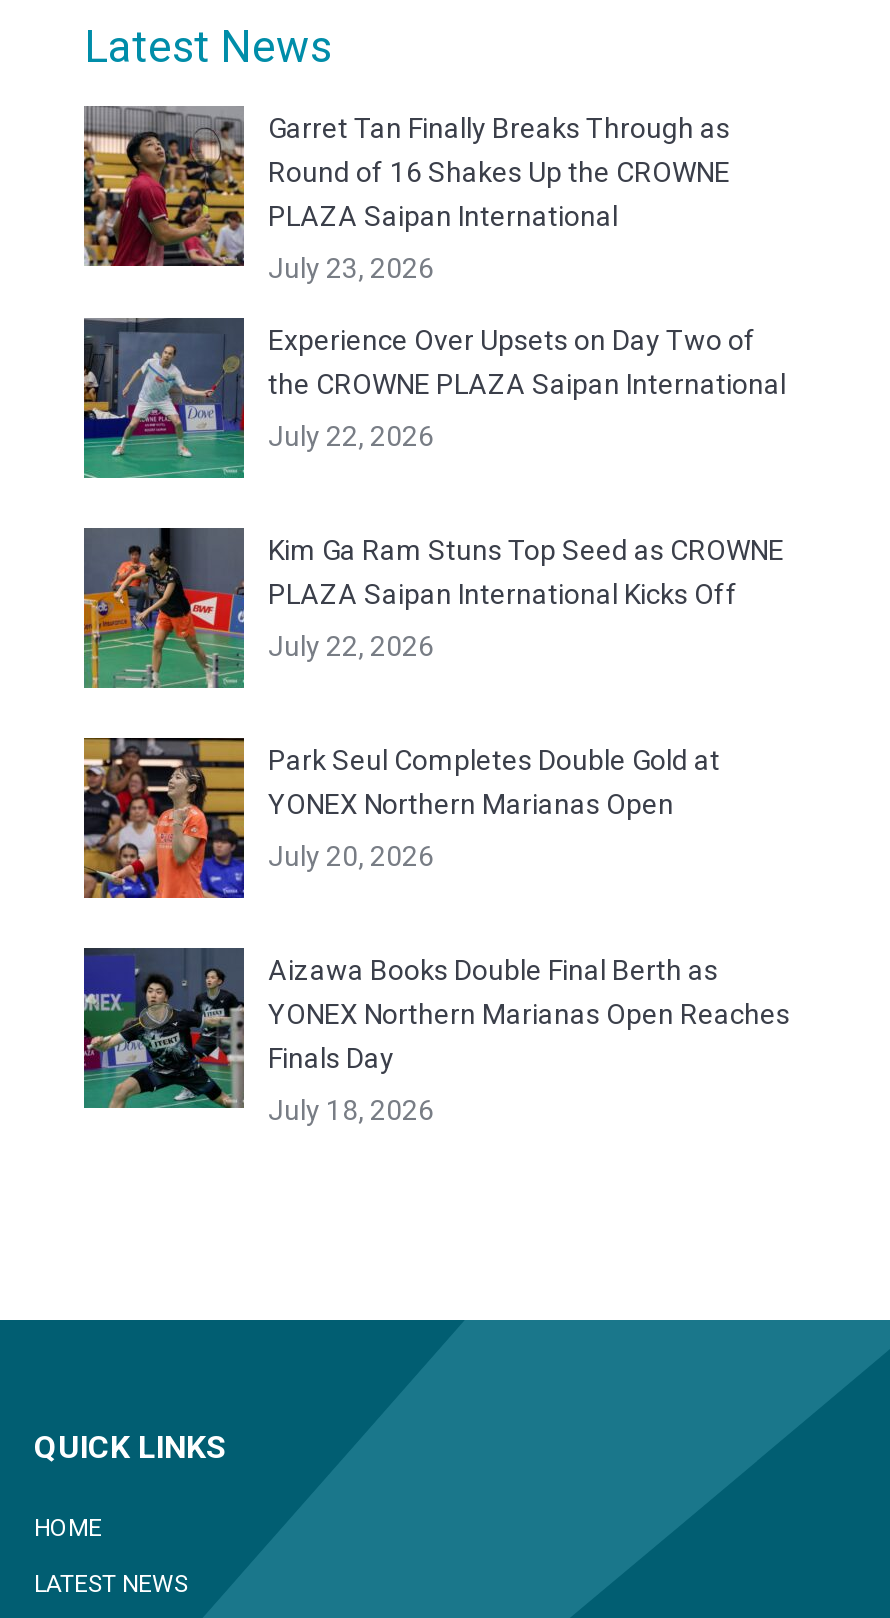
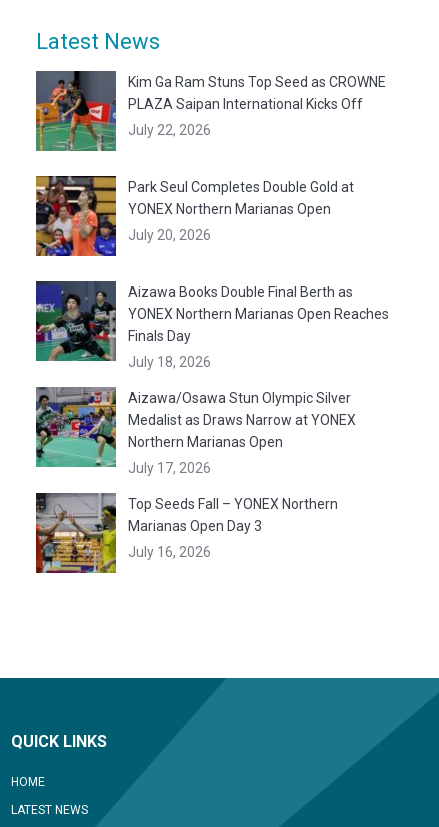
[82,106,786,451] [image] | Garret Tan Finally Breaks Through as | Round of 16 Shakes Up the CROWNE | PLAZA Saipan International | July 23, 2026 | Experience Over Upsets on Day Two of | the CROWNE PLAZA Saipan International | July 22, 2026 -> none
[82,316,244,480] [image] -> none
moved [80,526,790,1125] -> [34,70,389,370]: [image] | Kim Ga Ram Stuns Top Seed as CROWNE | PLAZA Saipan International Kicks Off | ... | Finals Day | July 18, 2026
none -> [35,387,356,560] [image] | Aizawa/Osawa Stun Olympic Silver | Medalist as Draws Narrow at YONEX | Northern Marianas Open | July 17, 2026 | Top Seeds Fall – YONEX Northern | Marianas Open Day 3 | July 16, 2026
none -> [35,493,116,574] [image]

